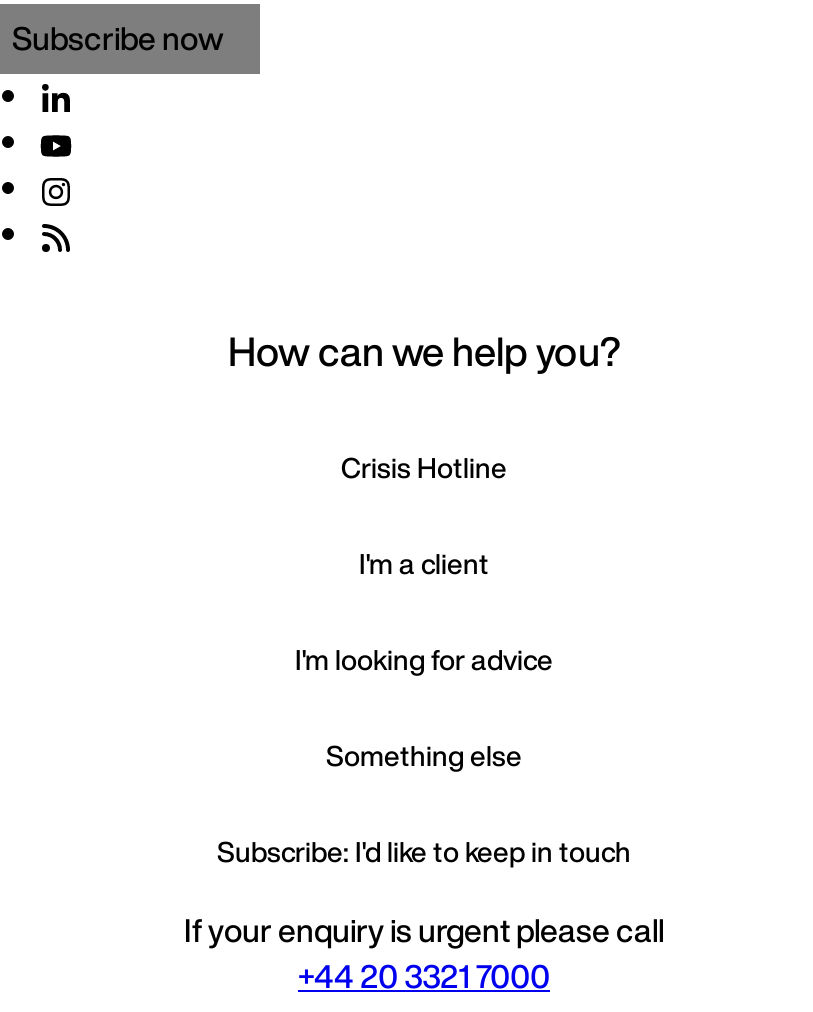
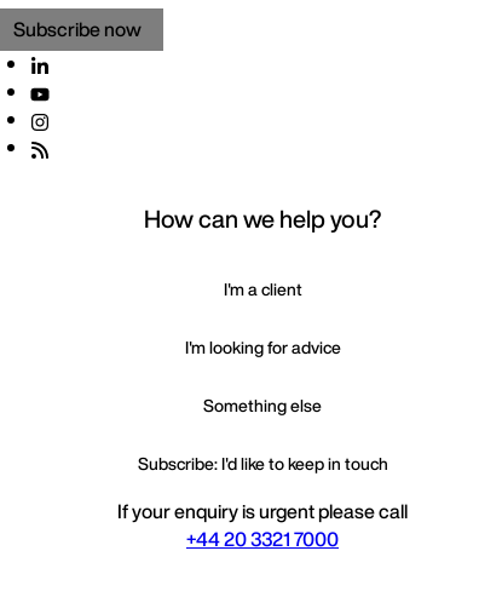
[341,446,507,488] Crisis Hotline -> none

